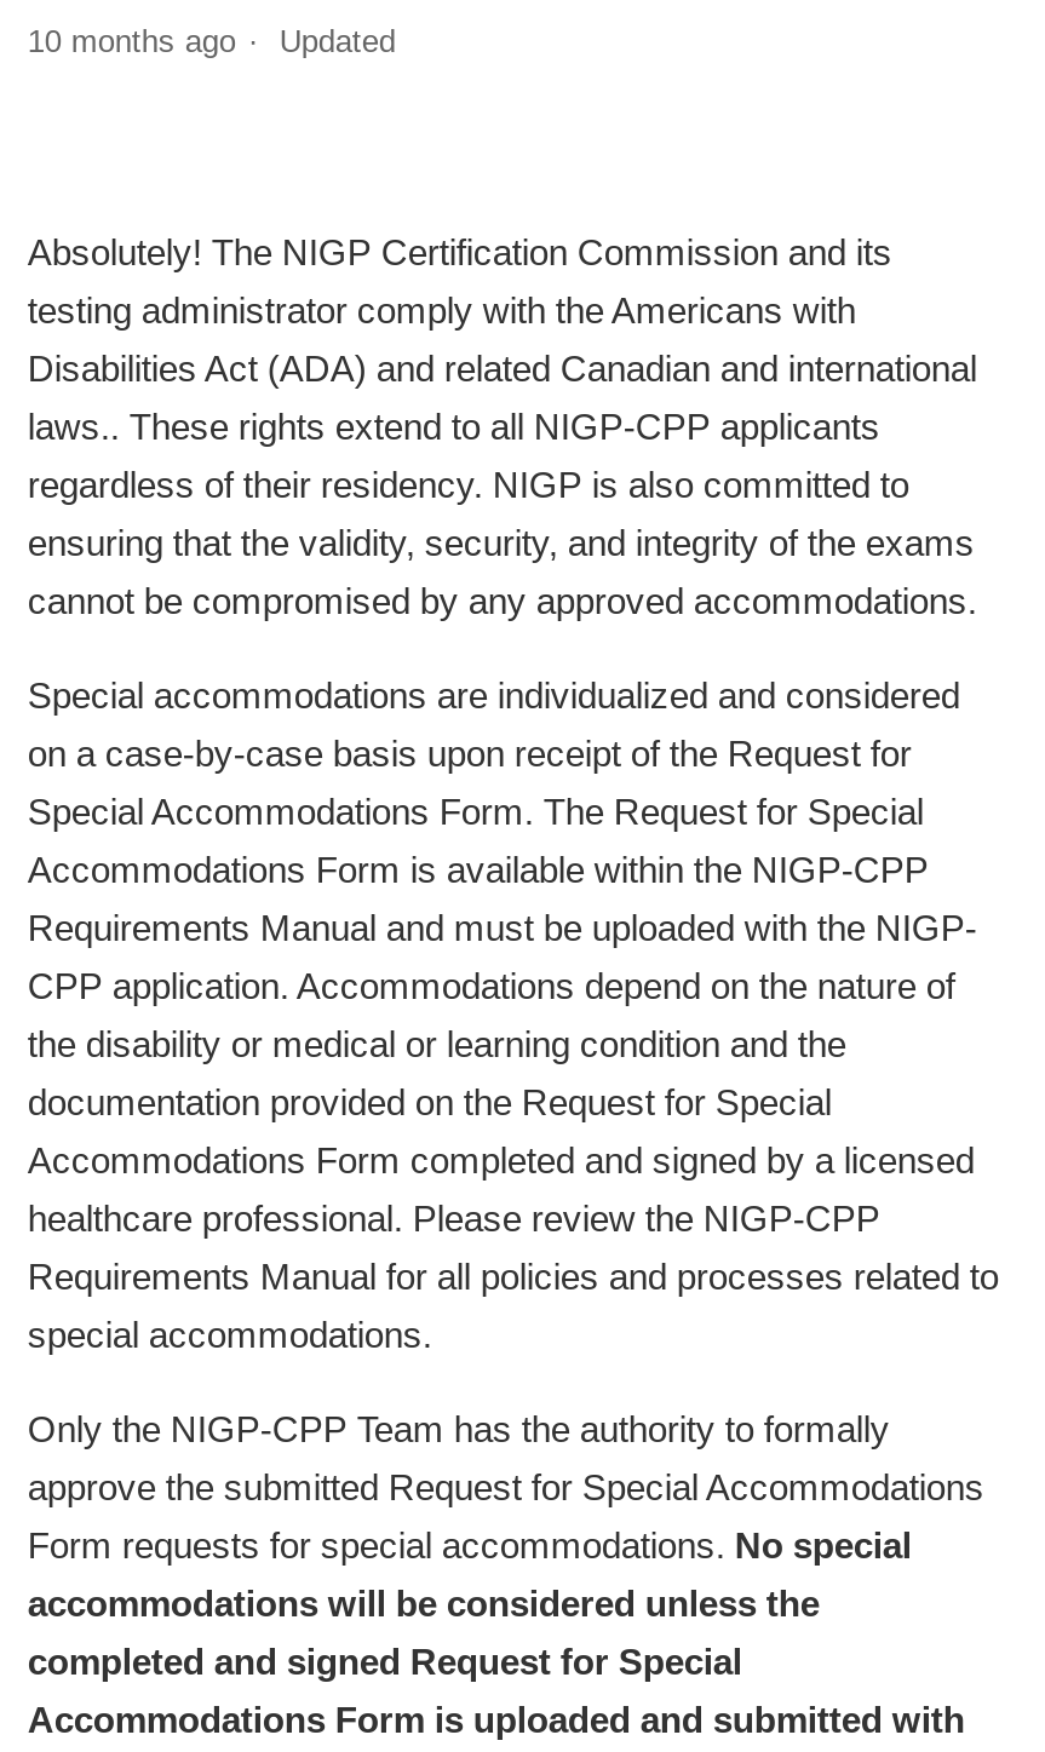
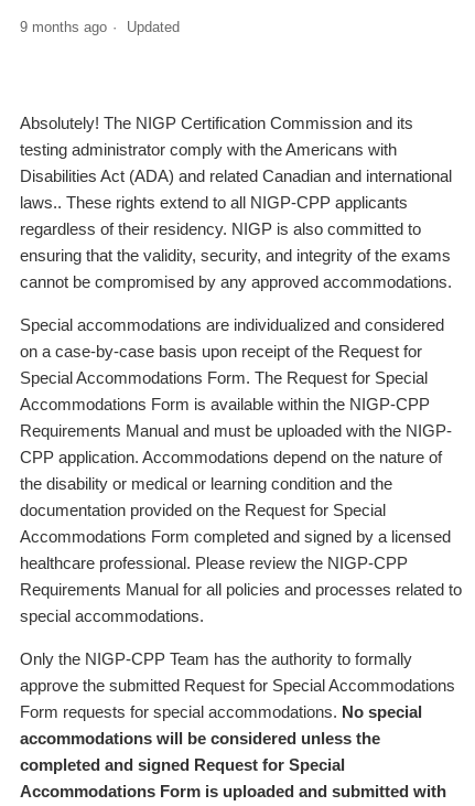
[28,24,396,61] 10 months ago Updated -> [20,19,180,36] 9 months ago Updated

